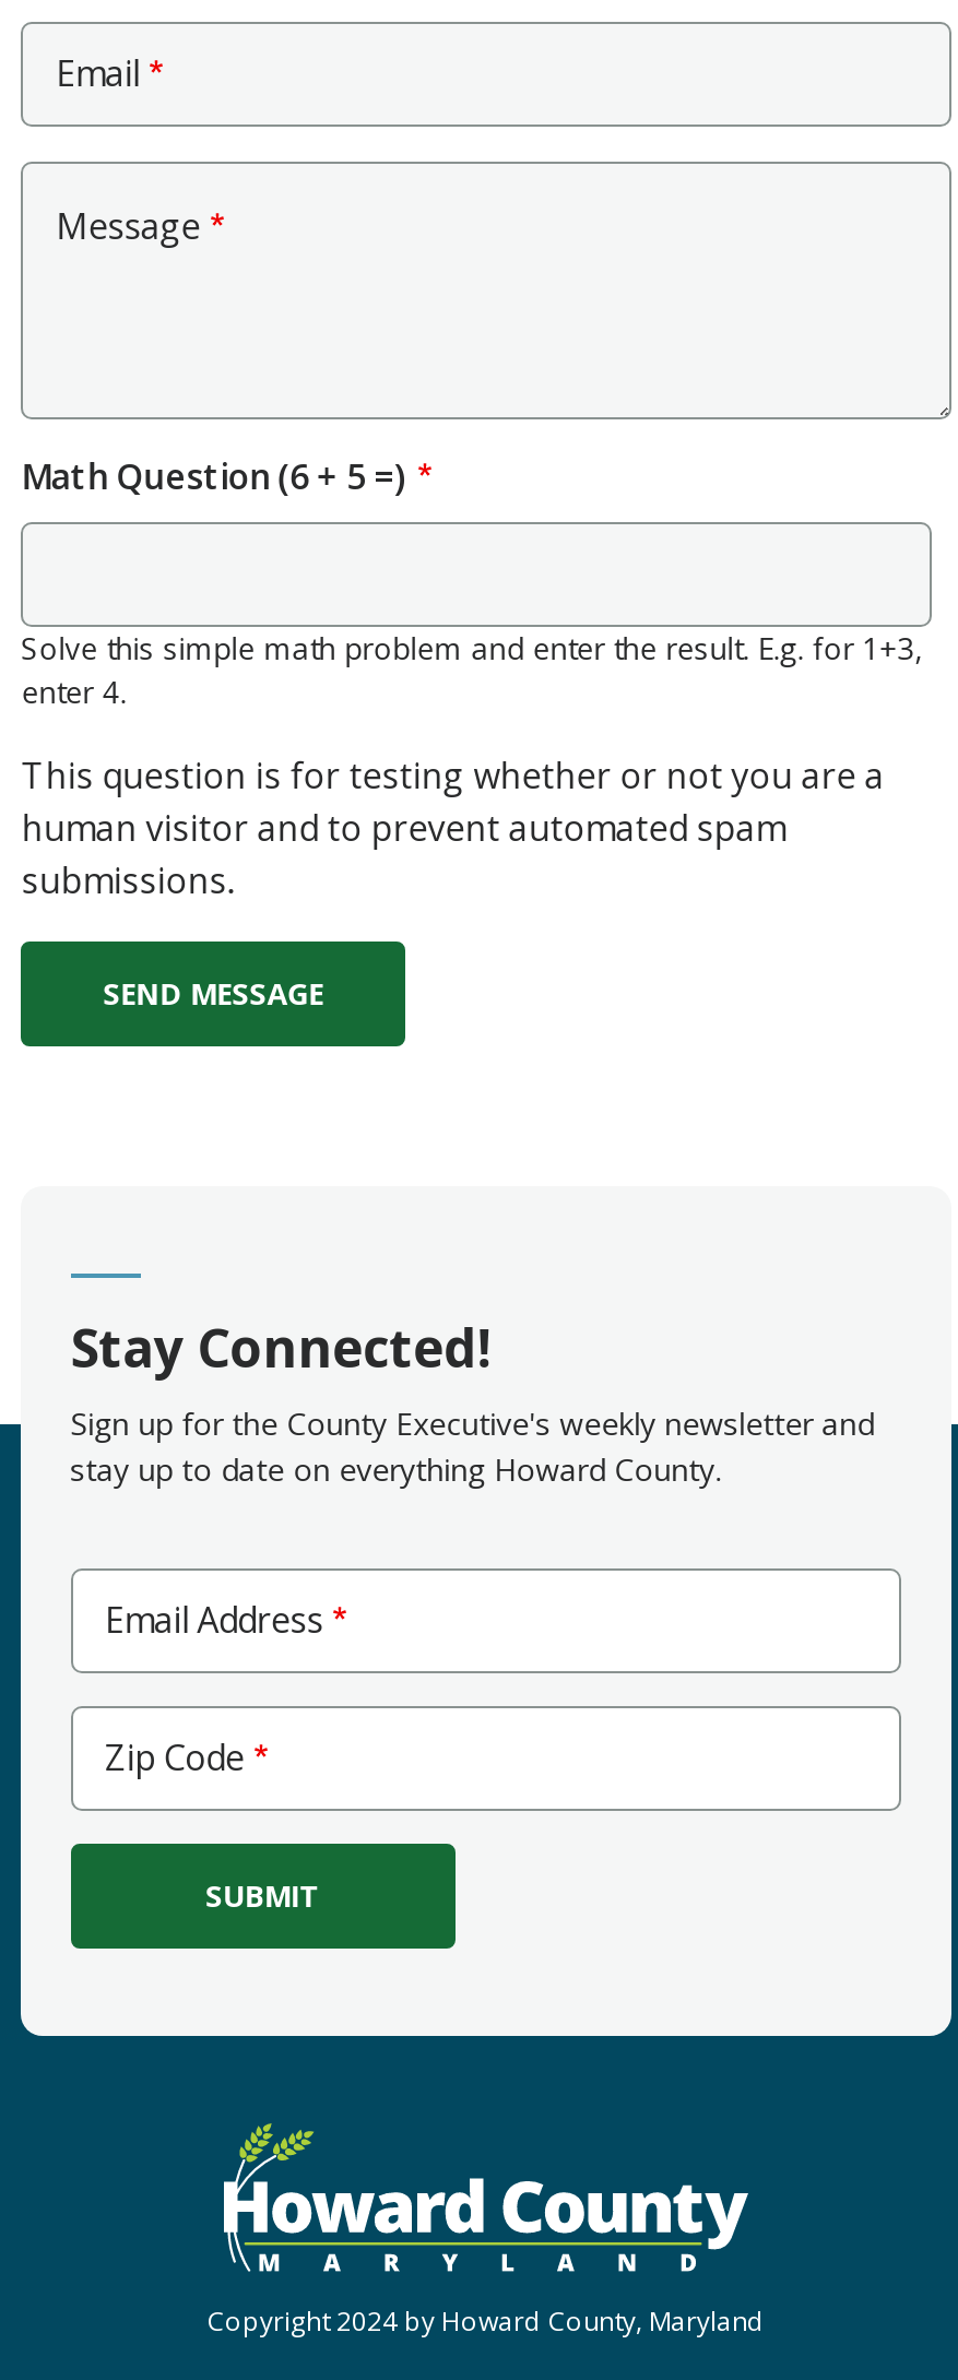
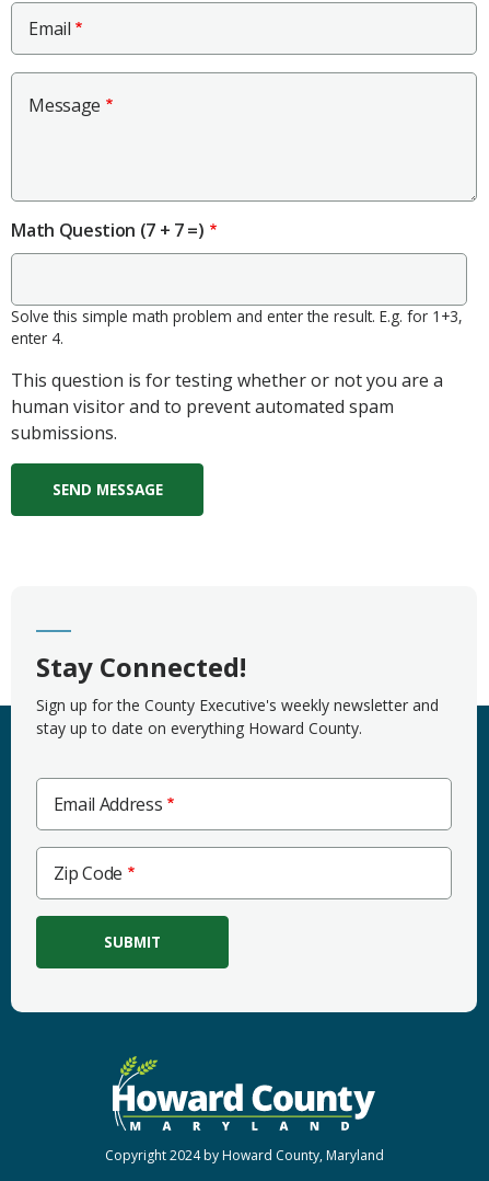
[21,452,407,500] Math Question (6 + 5 =) -> [11,218,204,242] Math Question (7 + 7 =)

